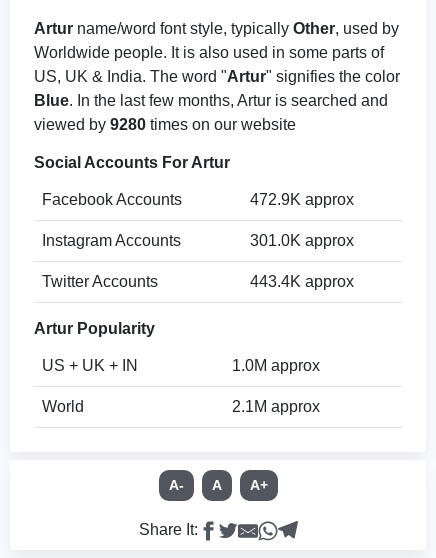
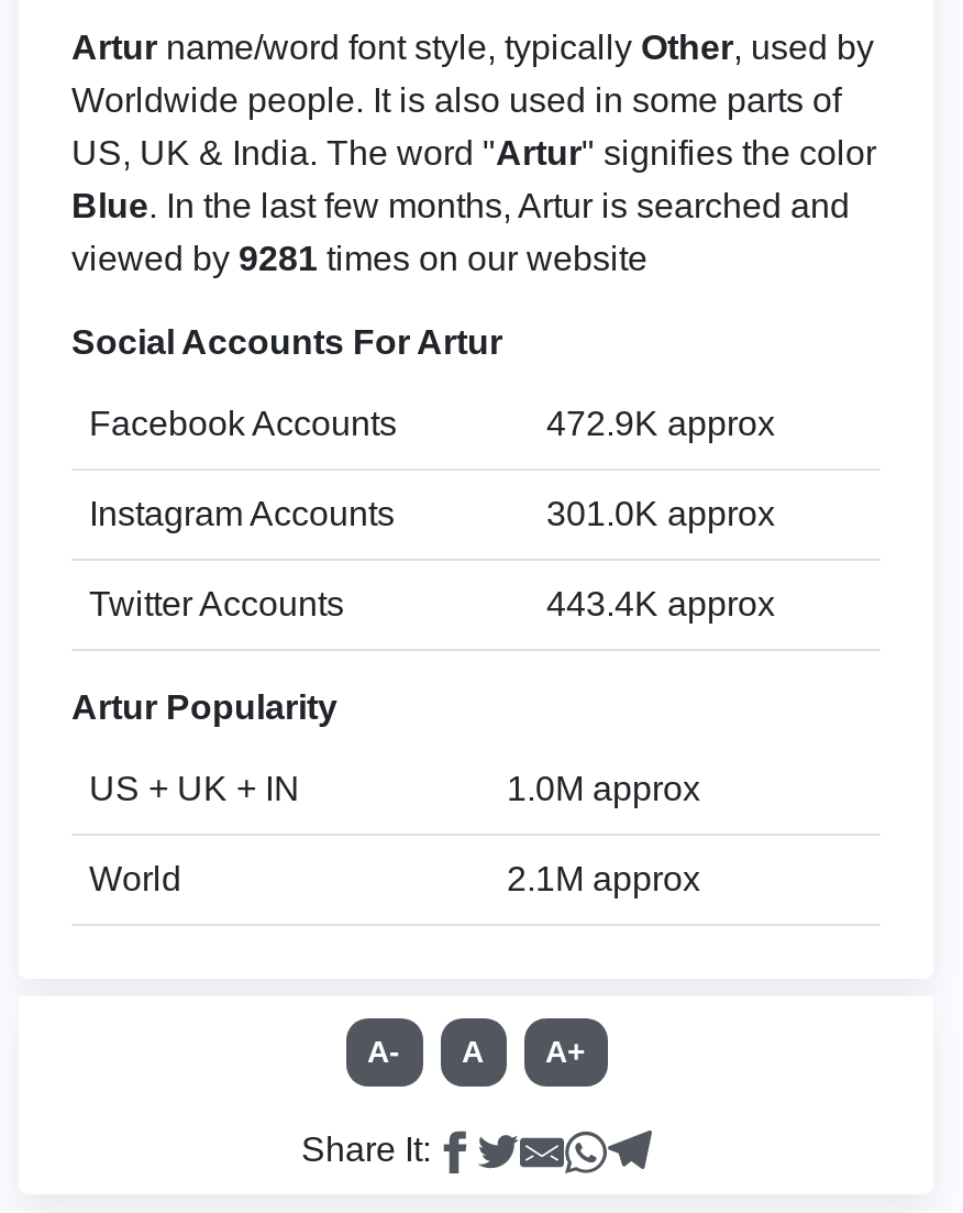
[34,116,296,133] viewed by 9280 times on our website -> [71,240,647,277] viewed by 9281 times on our website

